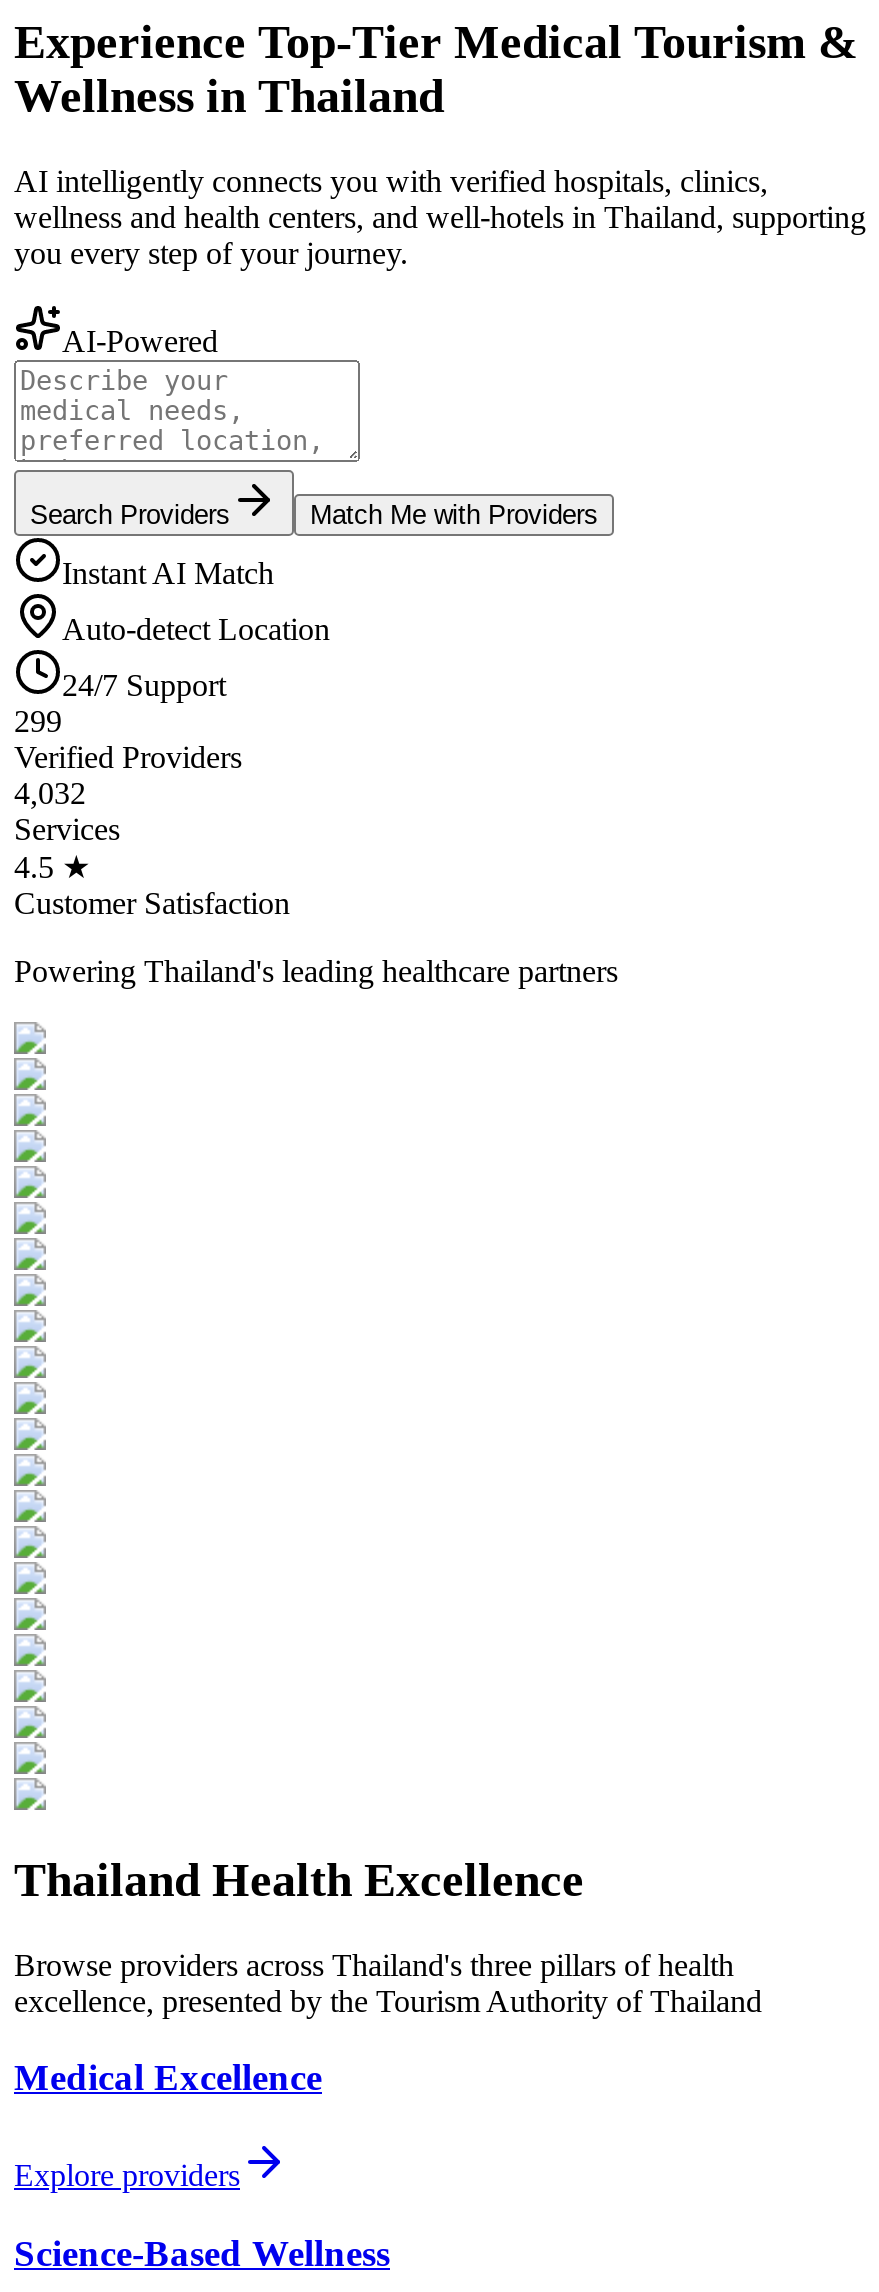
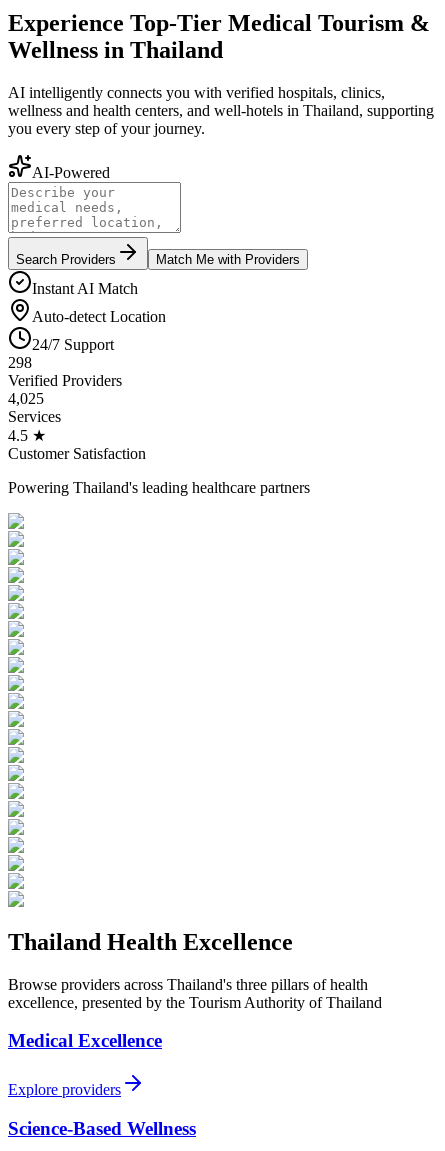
[14,704,62,738] 299 -> [8,354,32,371] 298
[14,776,86,810] 4,032 -> [8,390,44,407] 4,025

